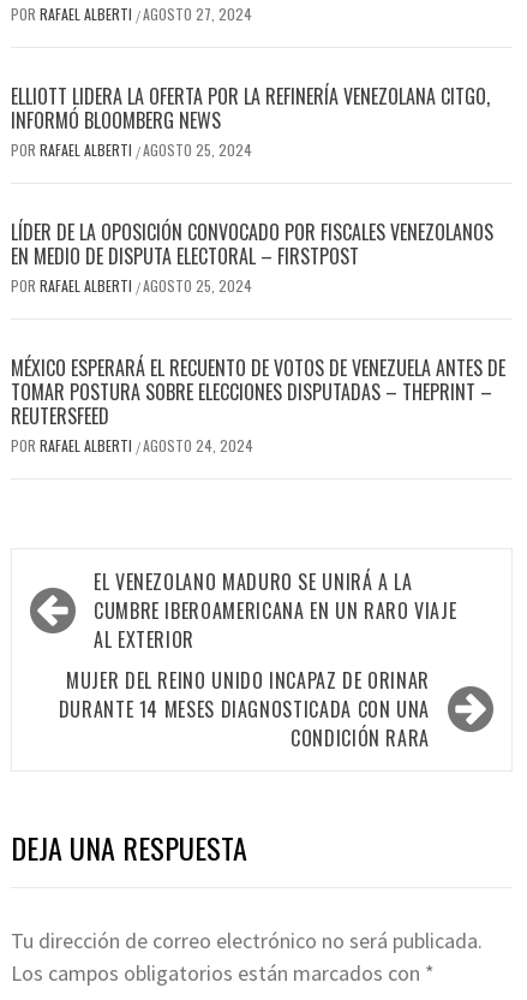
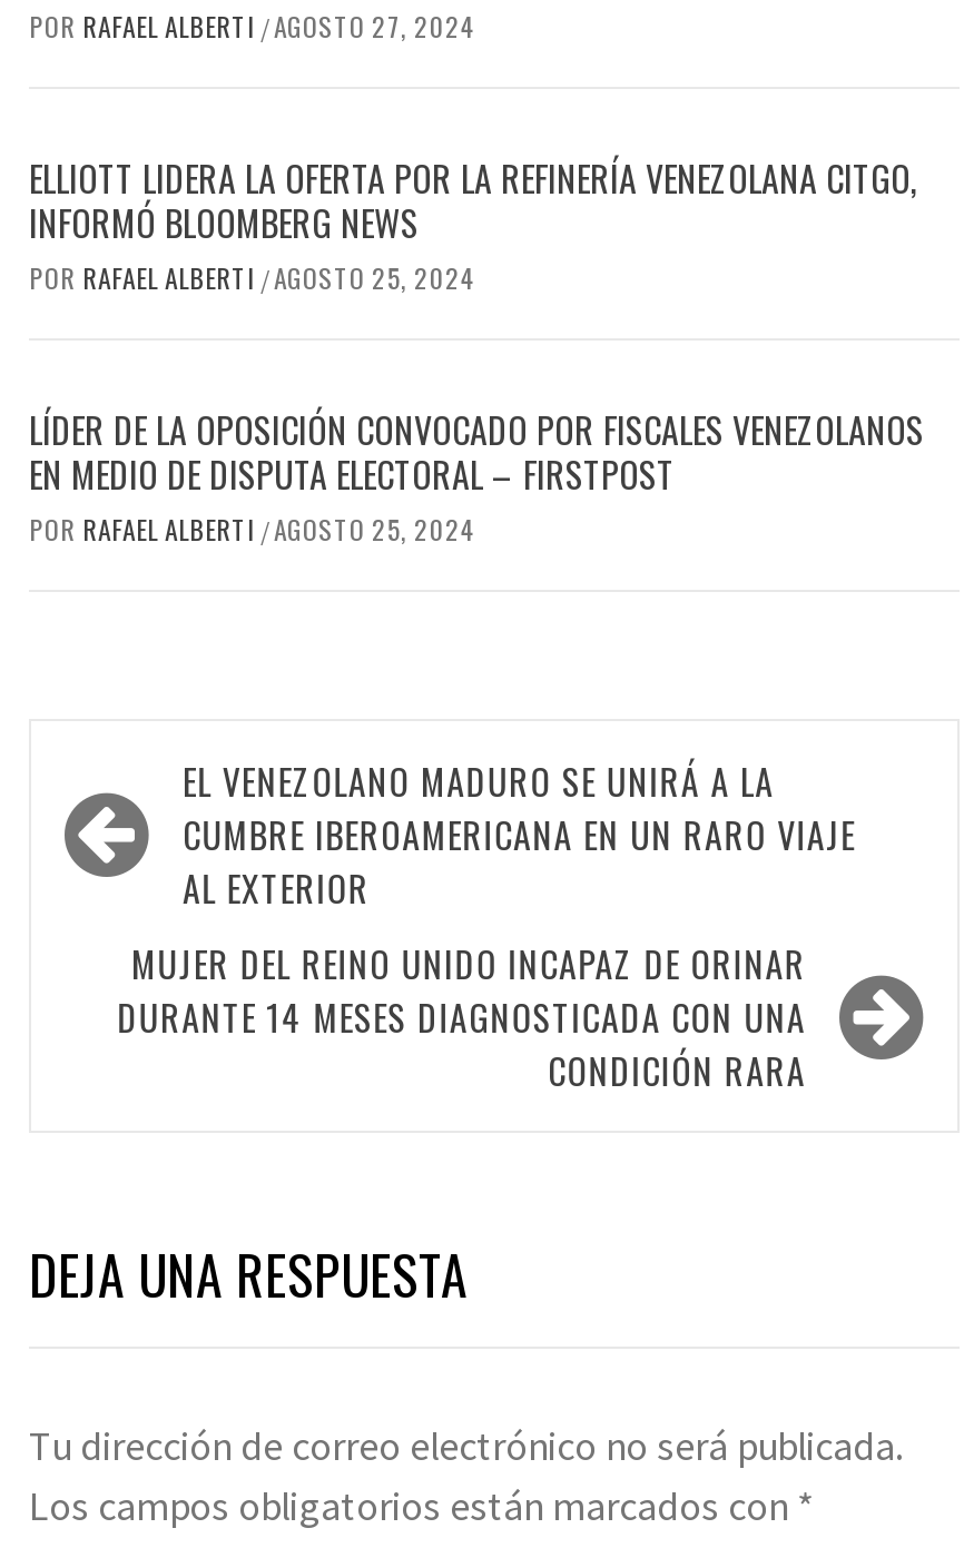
[11,354,505,456] MÉXICO ESPERARÁ EL RECUENTO DE VOTOS DE VENEZUELA ANTES DE | TOMAR POSTURA SOBRE ELECCIONES DISPUTADAS – THEPRINT – | REUTERSFEED | POR RAFAEL ALBERTI / AGOSTO 24, 2024 -> none

